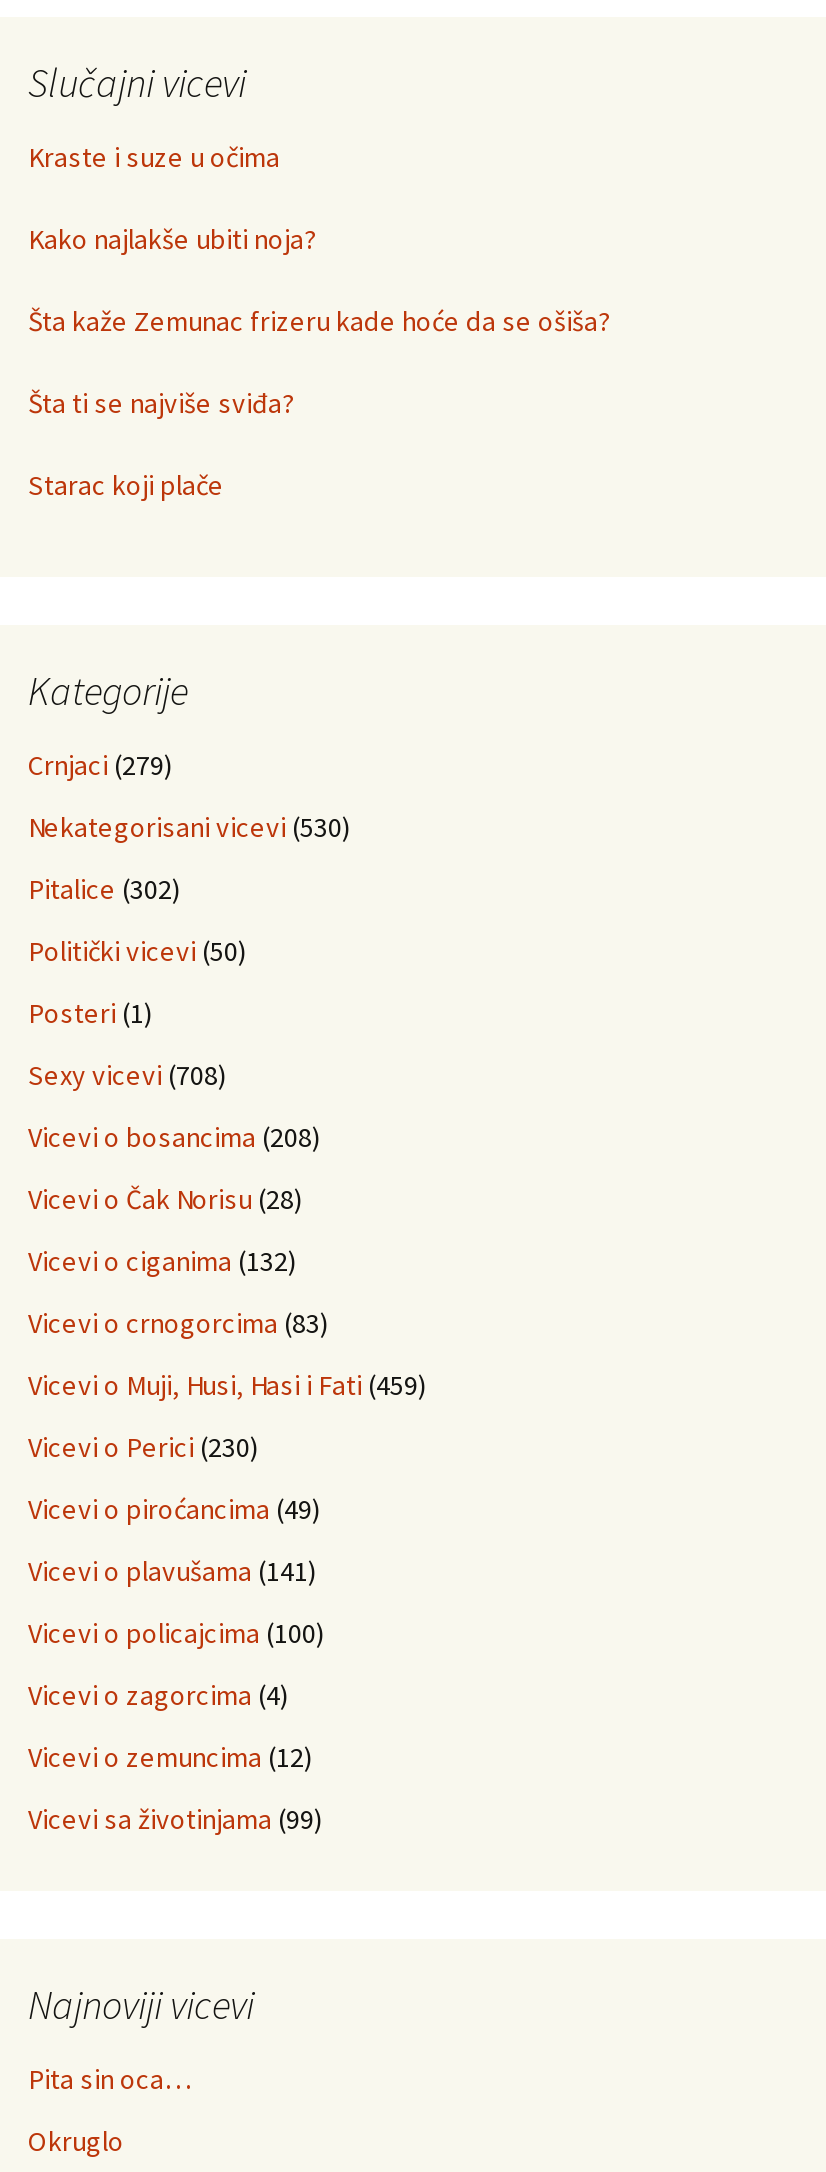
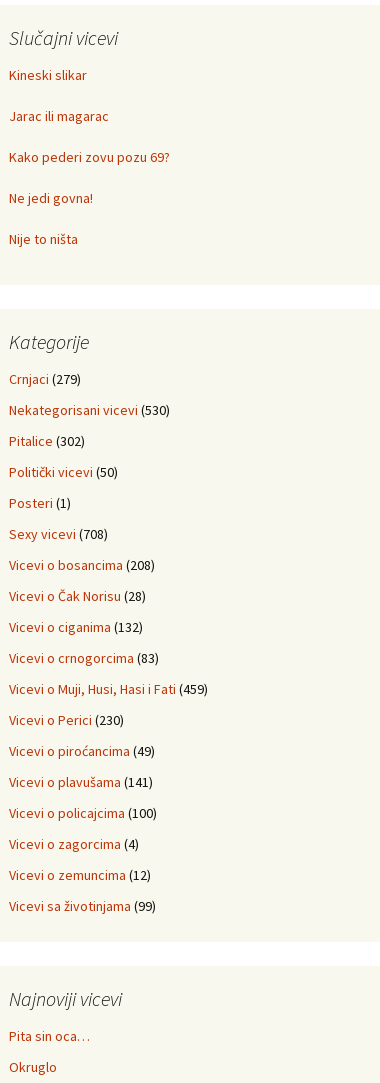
[28,139,280,175] Kraste i suze u očima -> [9,66,87,84] Kineski slikar
[28,221,316,257] Kako najlakše ubiti noja? -> [9,107,109,125] Jarac ili magarac
[28,303,610,339] Šta kaže Zemunac frizeru kade hoće da se ošiša? -> [9,148,170,166] Kako pederi zovu pozu 69?
[28,385,294,421] Šta ti se najviše sviđa? -> [9,189,93,207] Ne jedi govna!
[28,467,224,503] Starac koji plače -> [9,230,78,248] Nije to ništa

